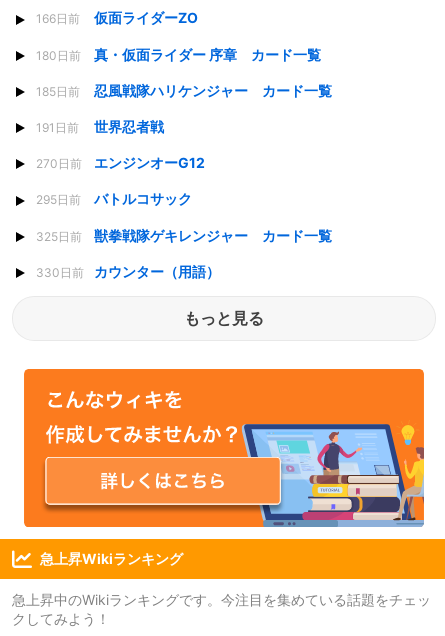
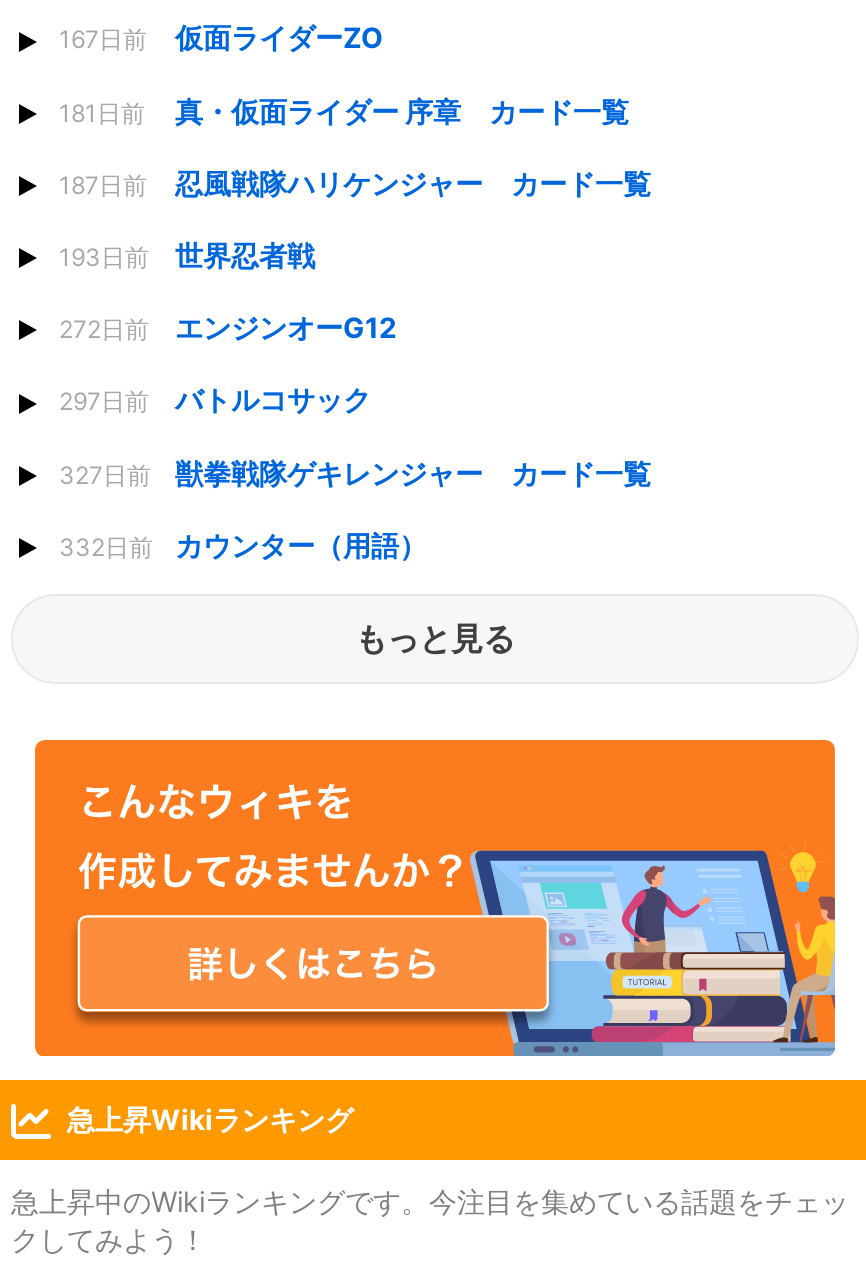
[36,9,198,26] 166日前 仮面ライダーZO -> [59,21,383,55] 167日前 仮面ライダーZO
[36,46,321,63] 180日前 真・仮面ライダー 序章 カード一覧 -> [59,93,629,127] 181日前 真・仮面ライダー 序章 カード一覧
[36,82,332,99] 185日前 忍風戦隊ハリケンジャー カード一覧 -> [59,166,651,200] 187日前 忍風戦隊ハリケンジャー カード一覧
[36,118,164,135] 191日前 世界忍者戦 -> [59,238,315,272] 193日前 世界忍者戦
[36,154,205,171] 270日前 エンジンオーG12 -> [59,310,397,344] 272日前 エンジンオーG12
[36,190,192,207] 295日前 バトルコサック -> [59,383,371,417] 297日前 バトルコサック
[36,226,332,243] 325日前 獣拳戦隊ゲキレンジャー カード一覧 -> [59,455,651,489] 327日前 獣拳戦隊ゲキレンジャー カード一覧
[36,263,220,280] 330日前 カウンター（用語） -> [59,527,427,561] 332日前 カウンター（用語）

